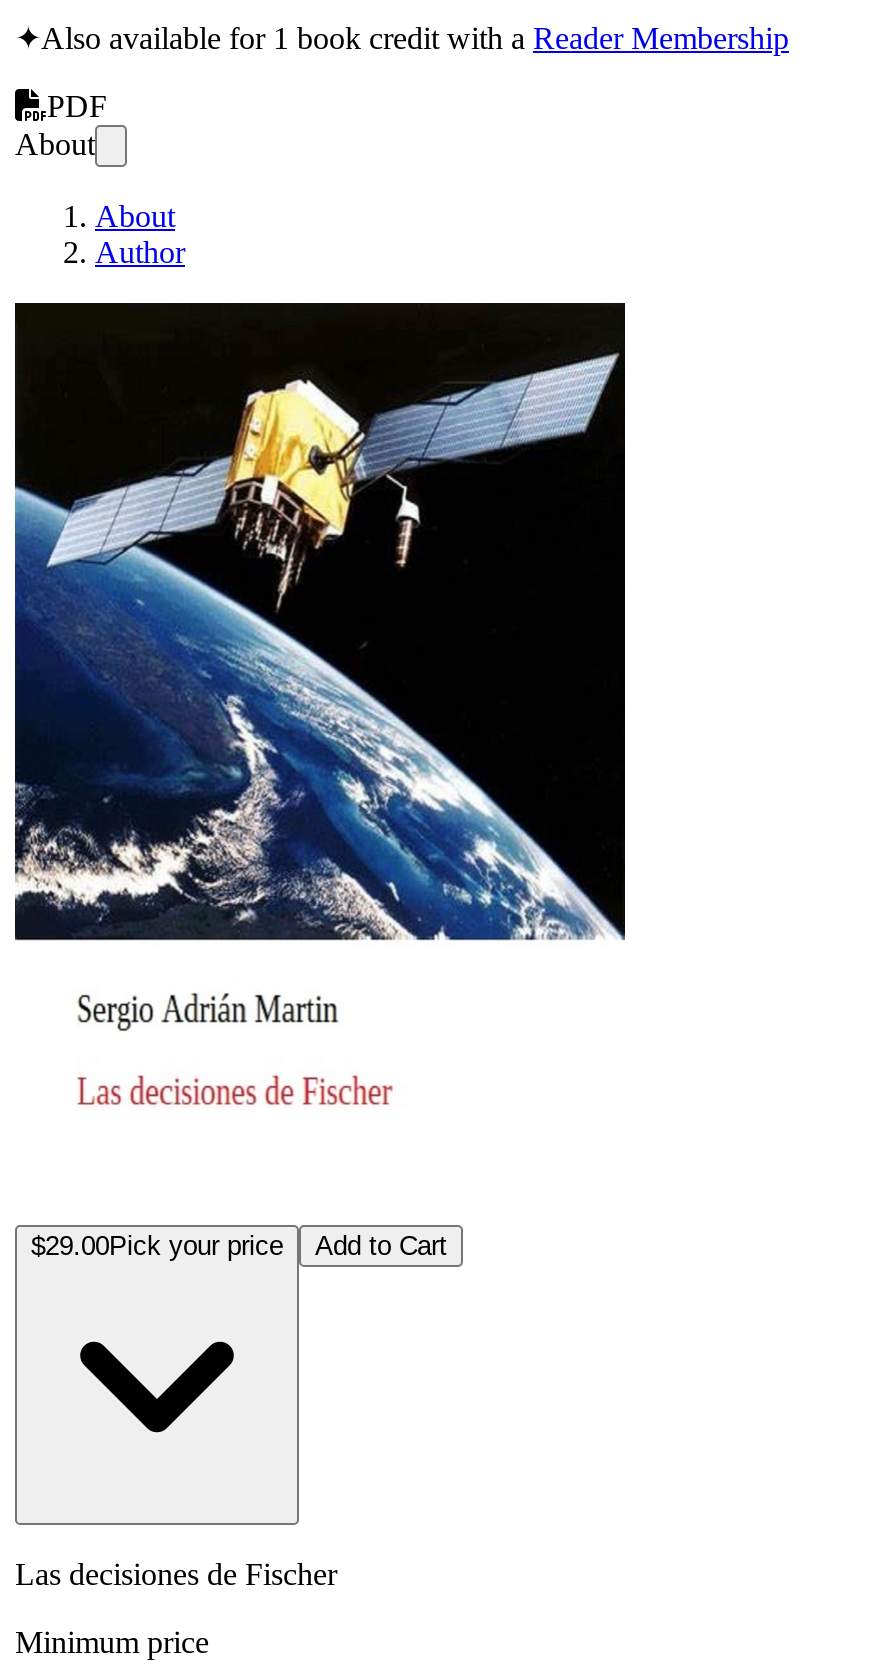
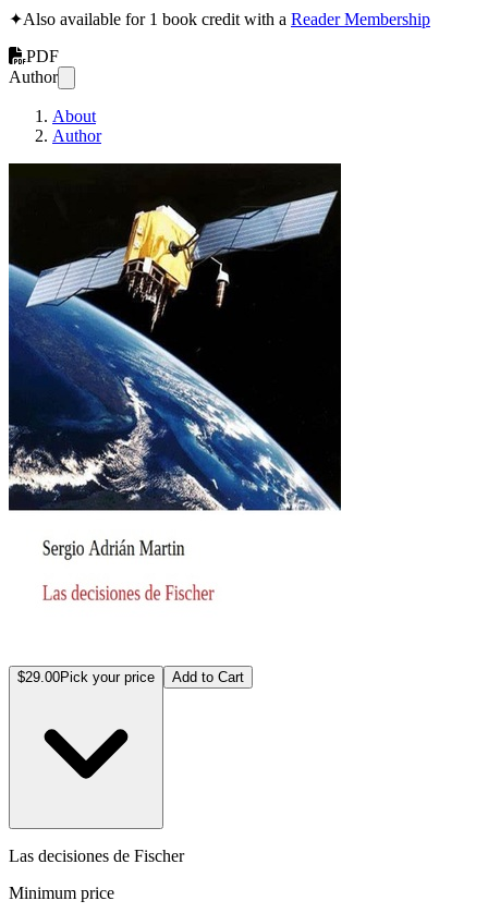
[15,127,95,161] About -> [9,67,58,86] Author

